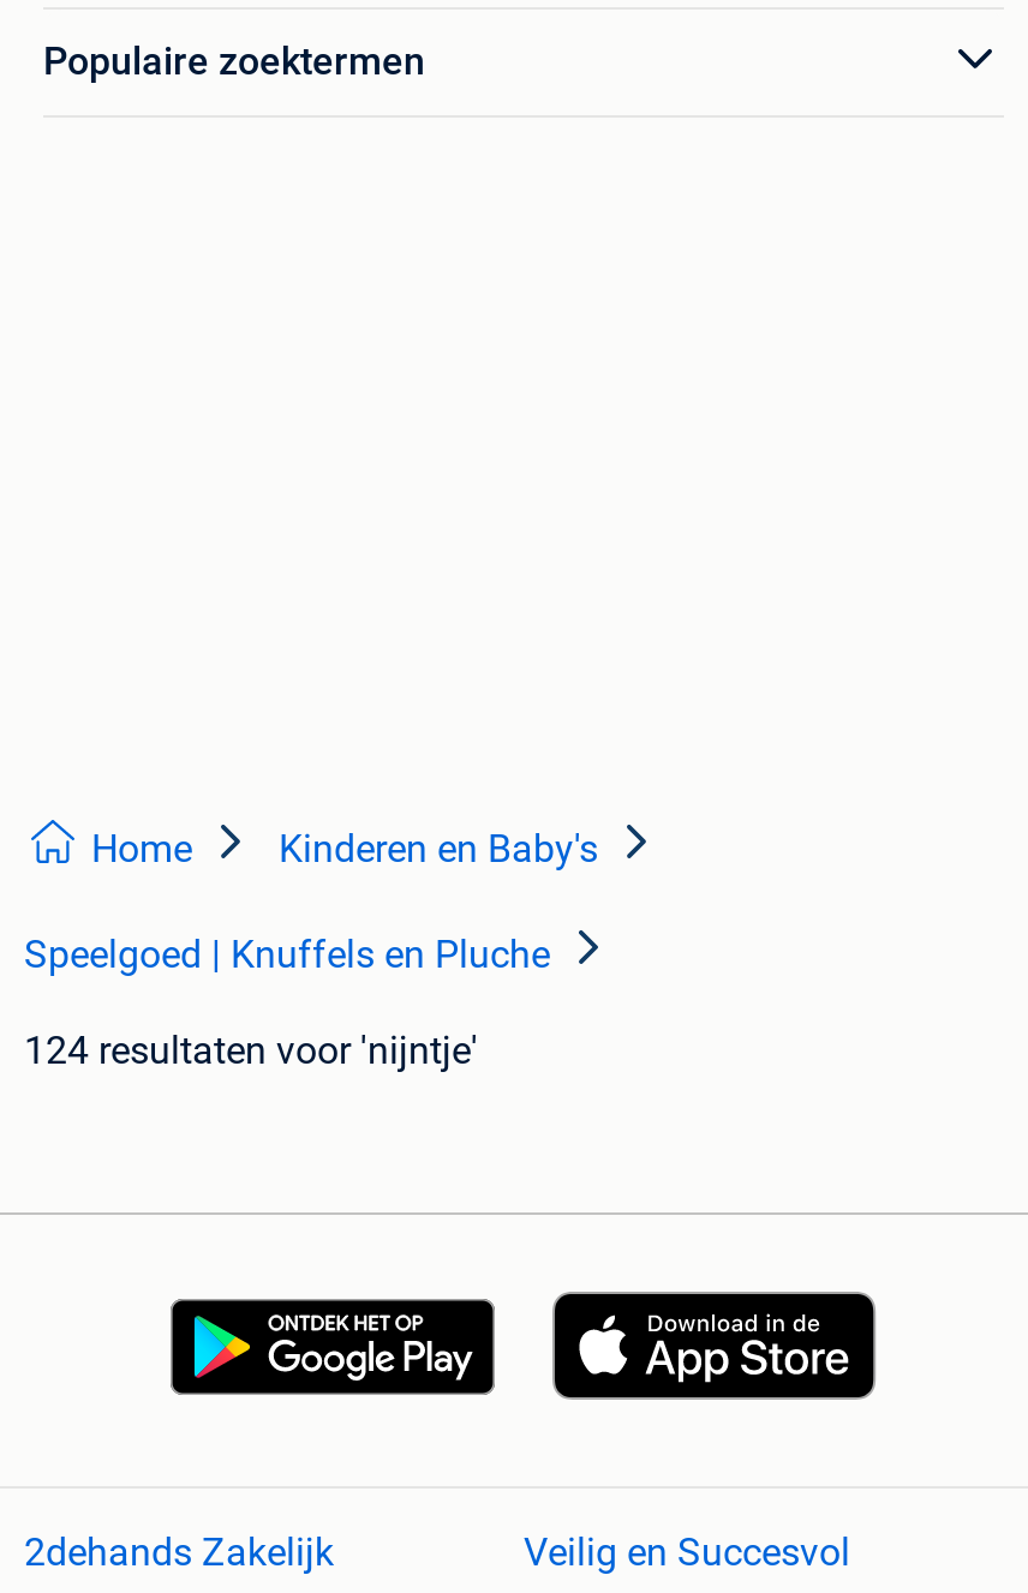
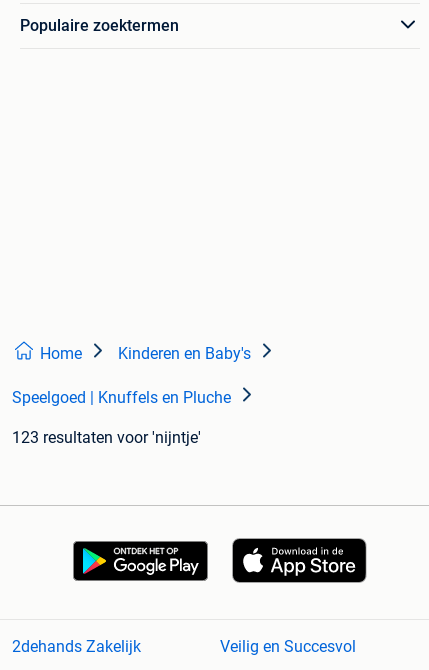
[24,1028,478,1073] 124 resultaten voor 'nijntje' -> [12,428,201,447] 123 resultaten voor 'nijntje'

